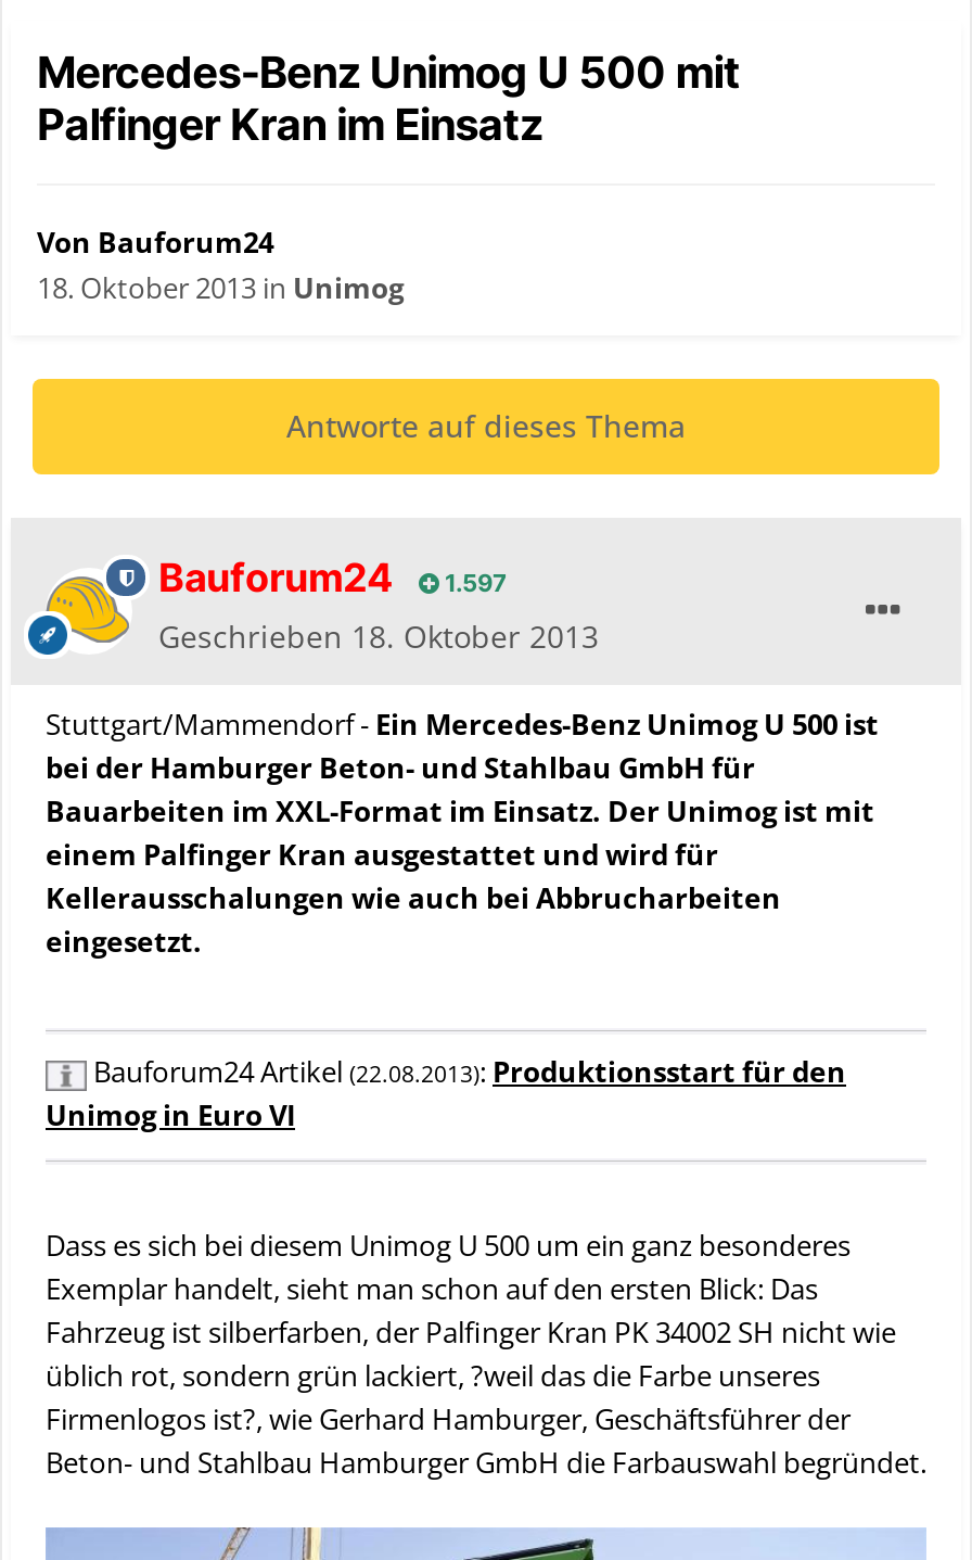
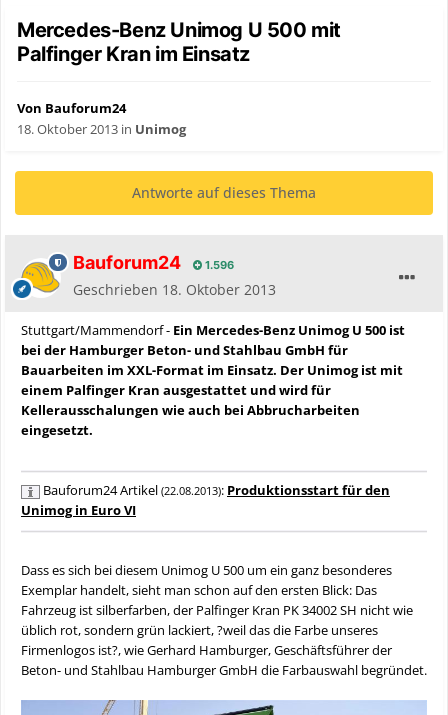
[158,555,508,600] Bauforum24 1.597 -> [73,252,234,273] Bauforum24 1.596

